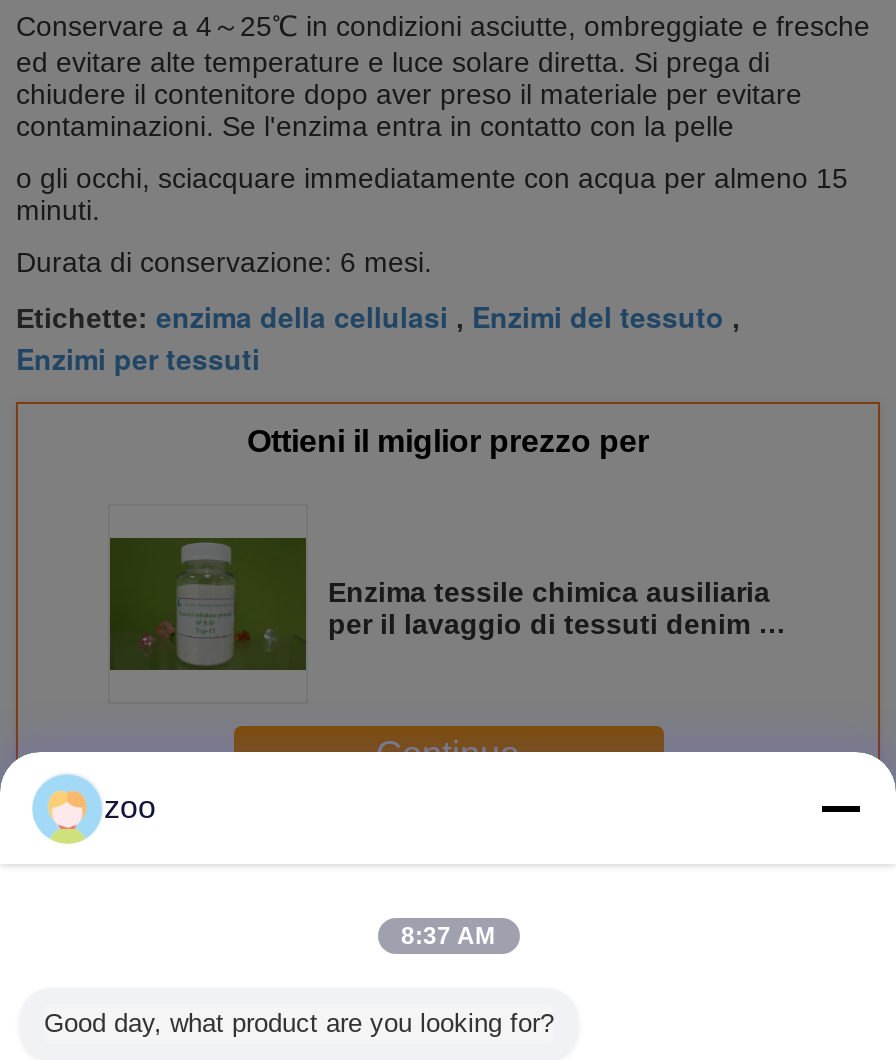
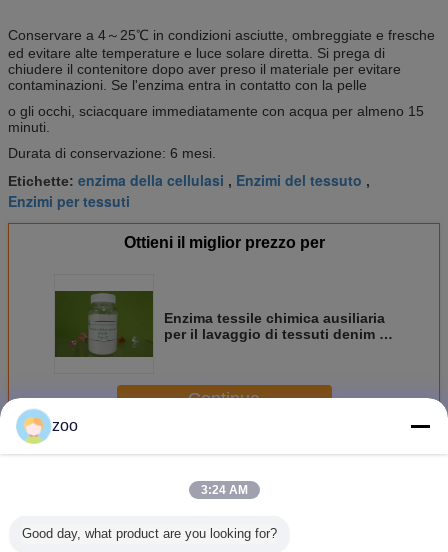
[401,922,495,950] 8:37 AM -> [200,483,247,497] 3:24 AM

